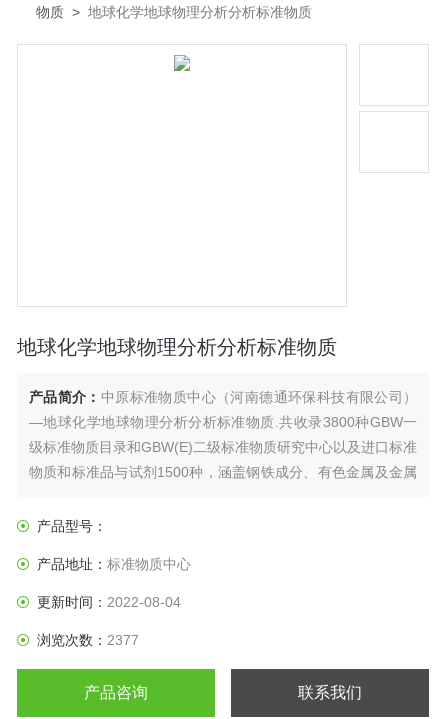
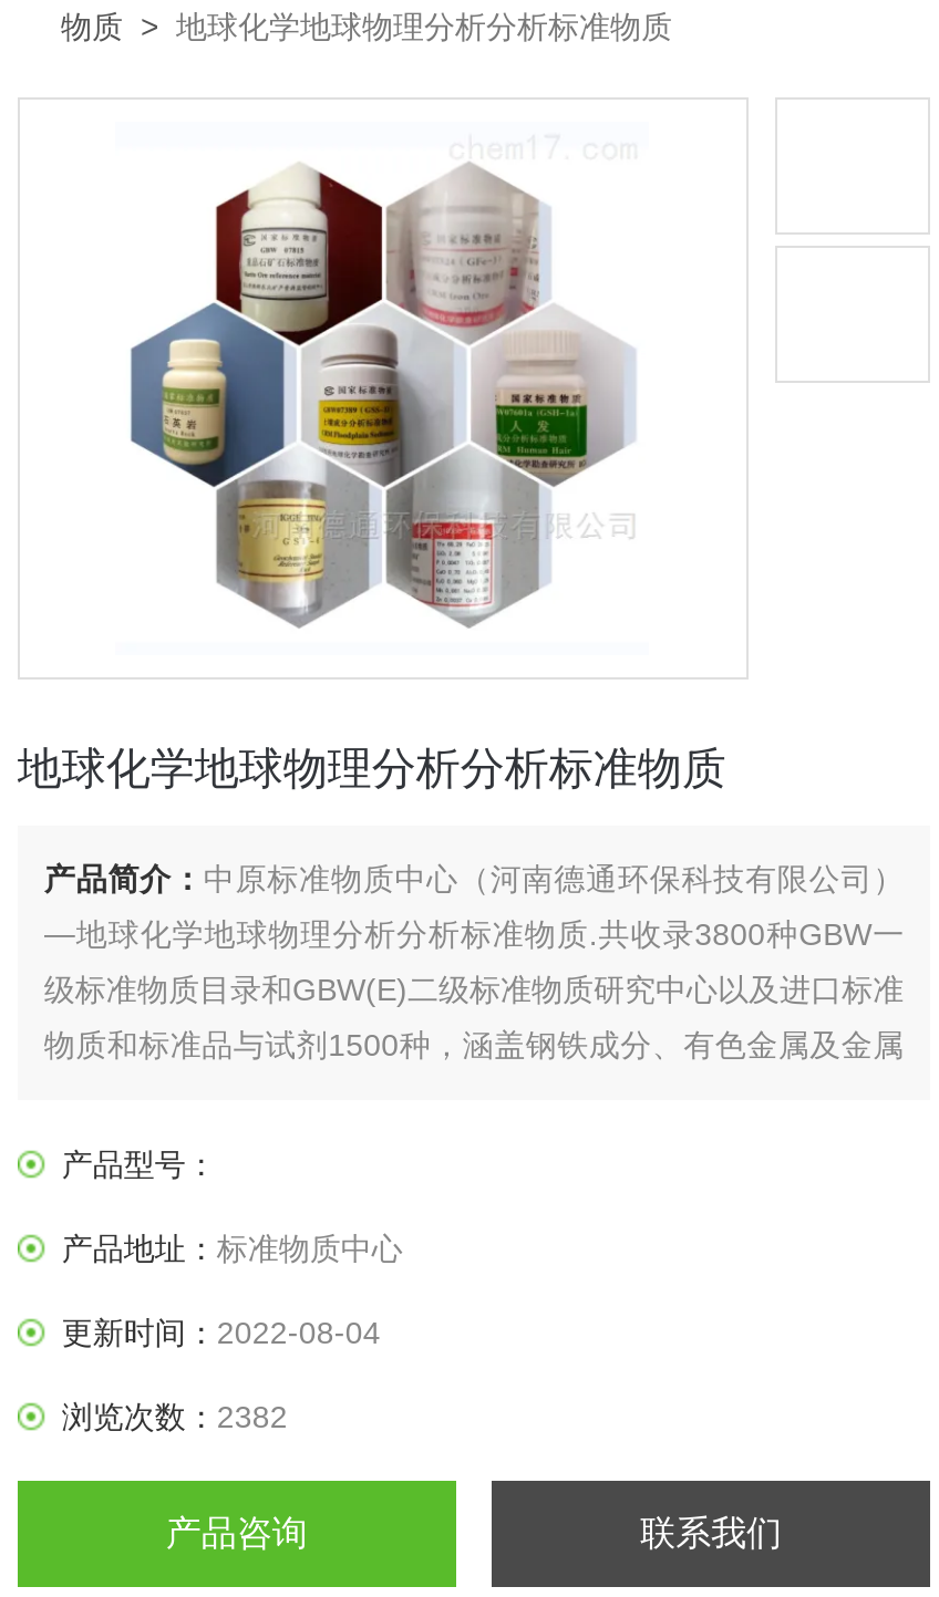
none -> [128,124,636,629] [image]
[37,631,139,647] 浏览次数：2377 -> [62,1398,288,1433] 浏览次数：2382

